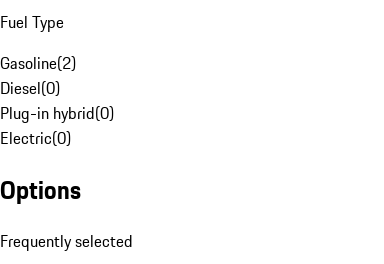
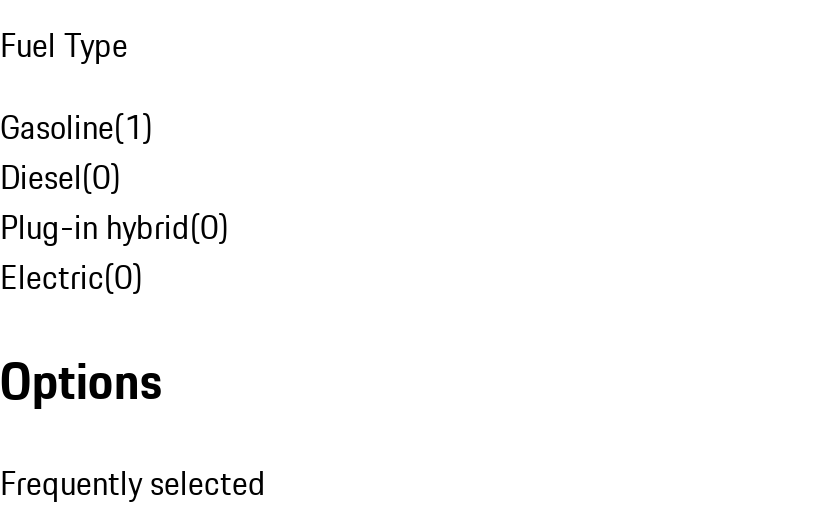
[0,51,76,75] Gasoline(2) -> [0,104,152,152] Gasoline(1)

